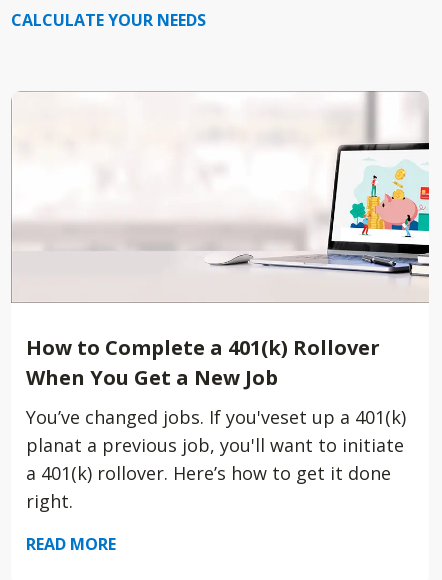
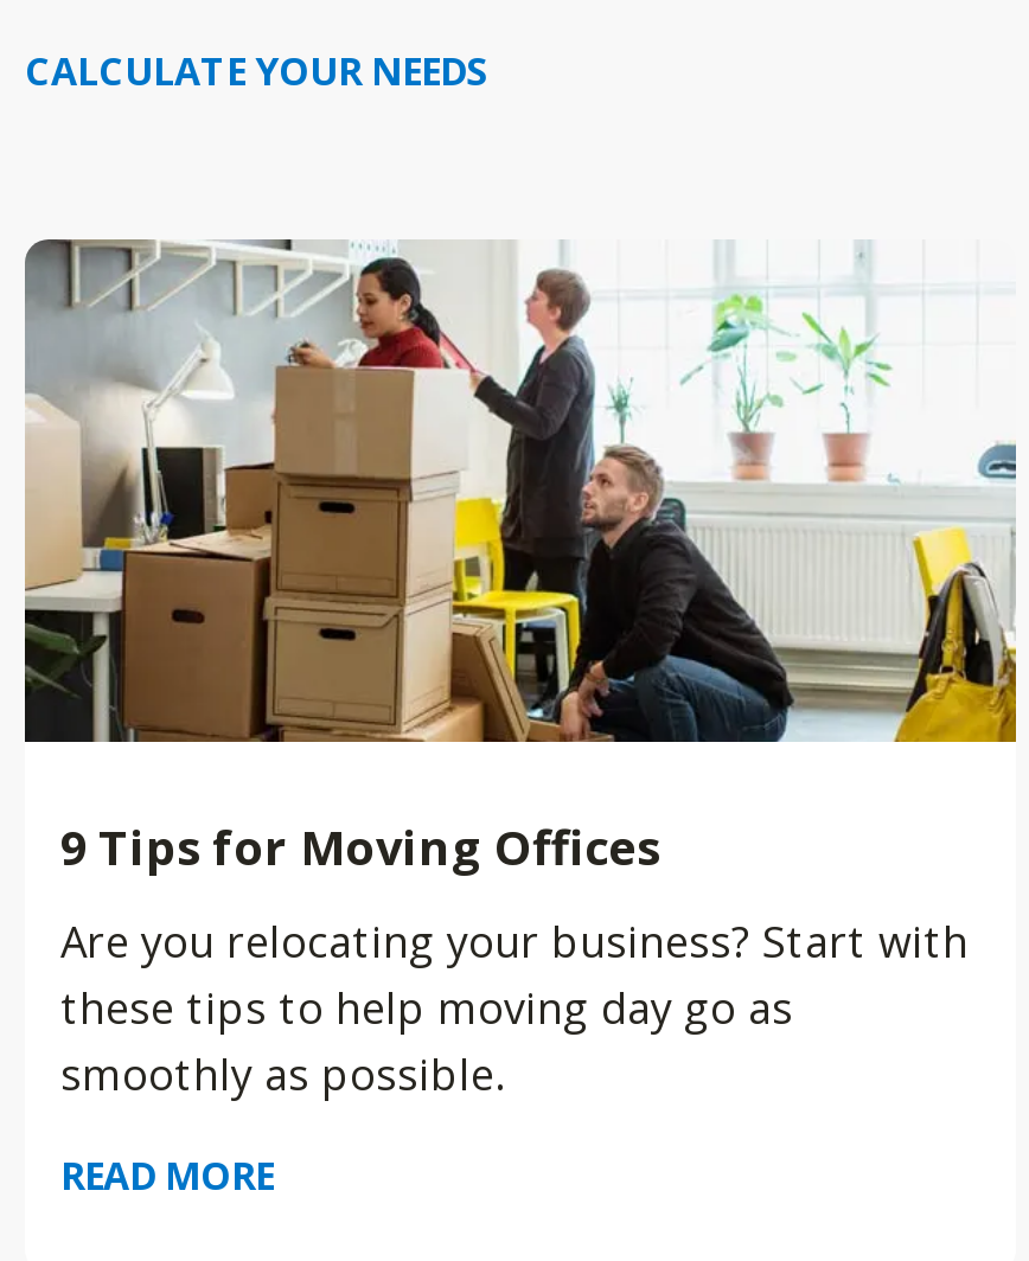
[11,90,430,391] [image] | How to Complete a 401(k) Rollover | When You Get a New Job -> [23,239,1018,879] [image] | 9 Tips for Moving Offices
[26,405,406,513] You’ve changed jobs. If you'veset up a 401(k) | planat a previous job, you'll want to initiate | a 401(k) rollover. Here’s how to get it done | right. -> [60,913,969,1102] Are you relocating your business? Start with | these tips to help moving day go as | smoothly as possible.

